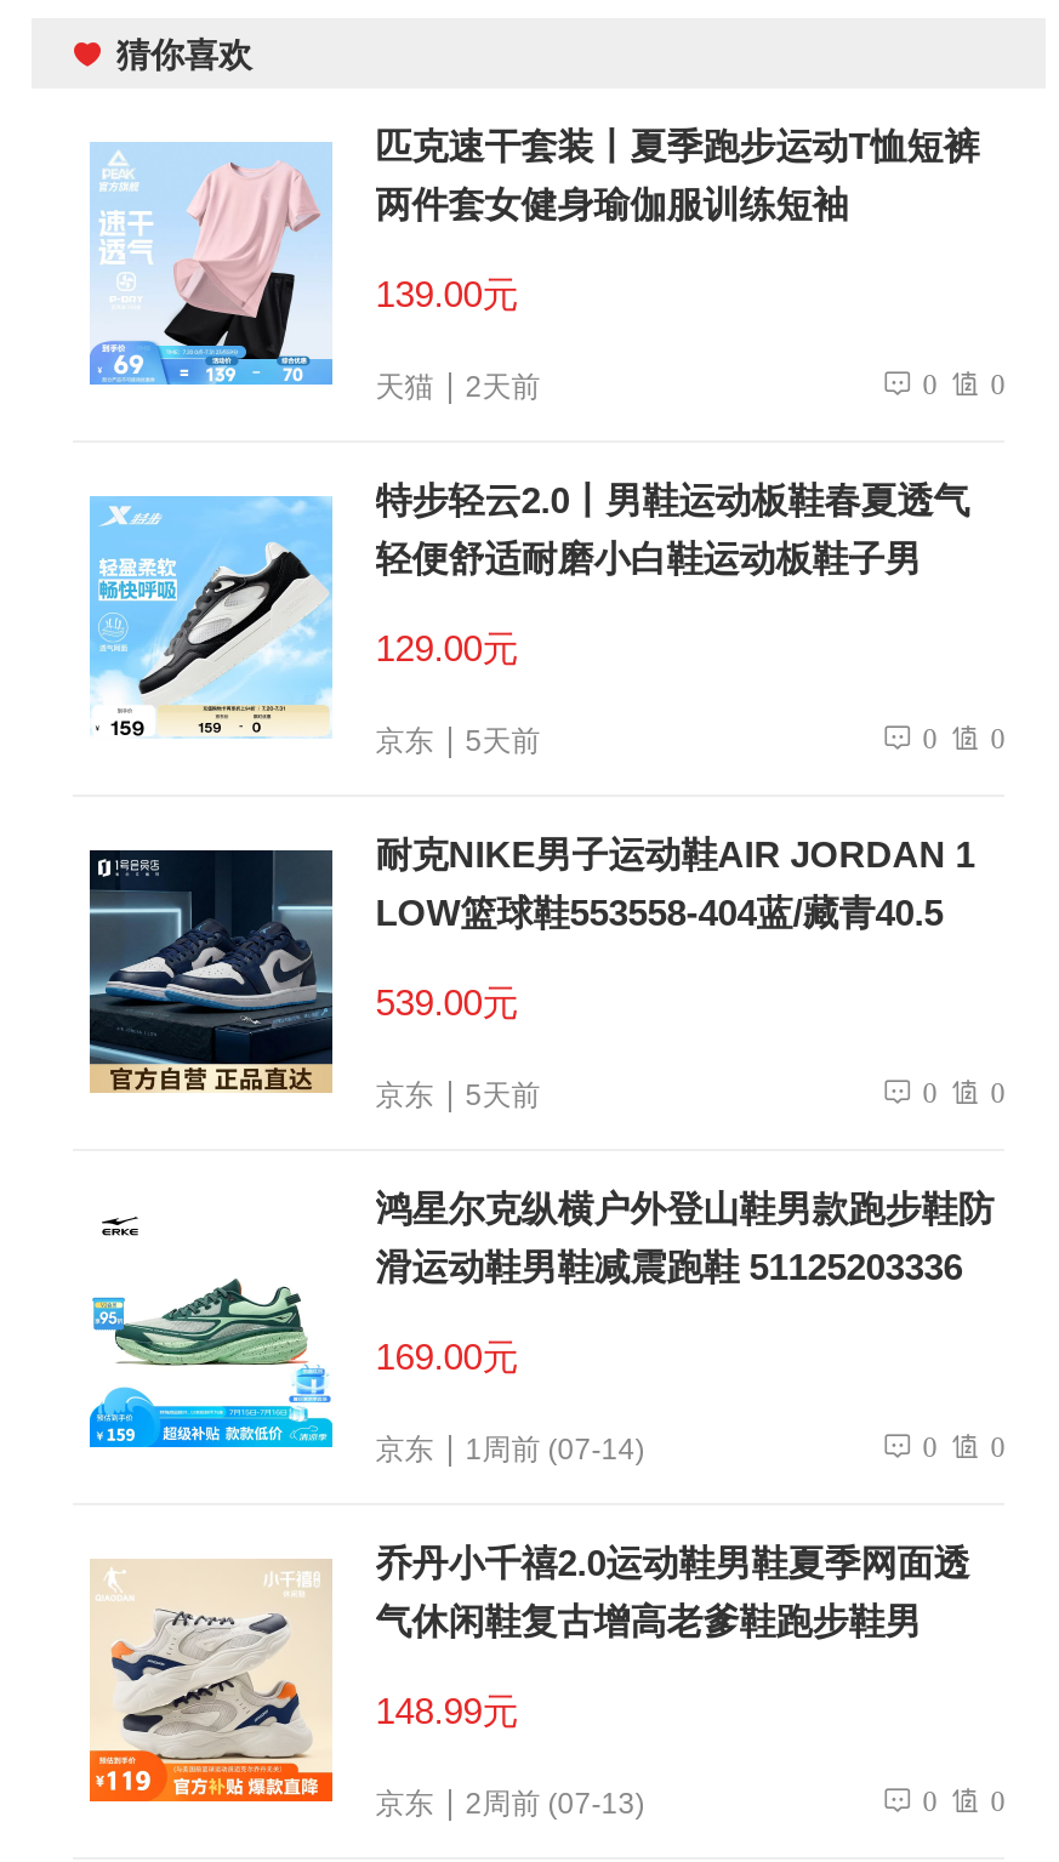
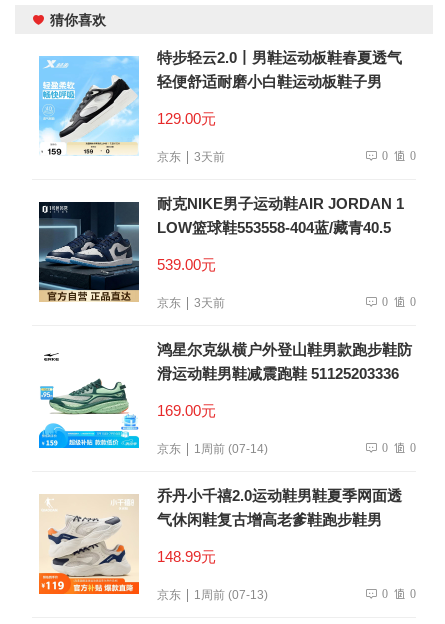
[87,125,1005,404] [image] | 匹克速干套装丨夏季跑步运动T恤短裤 | 两件套女健身瑜伽服训练短袖 | 139.00元 | 天猫 | 2天前 | 0 | 0 -> none
[375,724,540,758] 京东 5天前 -> [157,150,225,164] 京东 3天前
[375,1078,540,1112] 京东 5天前 -> [157,296,225,310] 京东 3天前
[375,1787,645,1821] 京东 2周前 (07-13) -> [157,588,268,602] 京东 1周前 (07-13)

